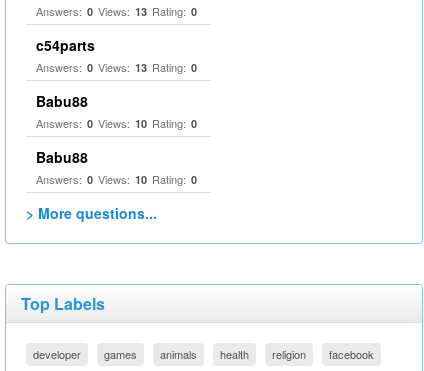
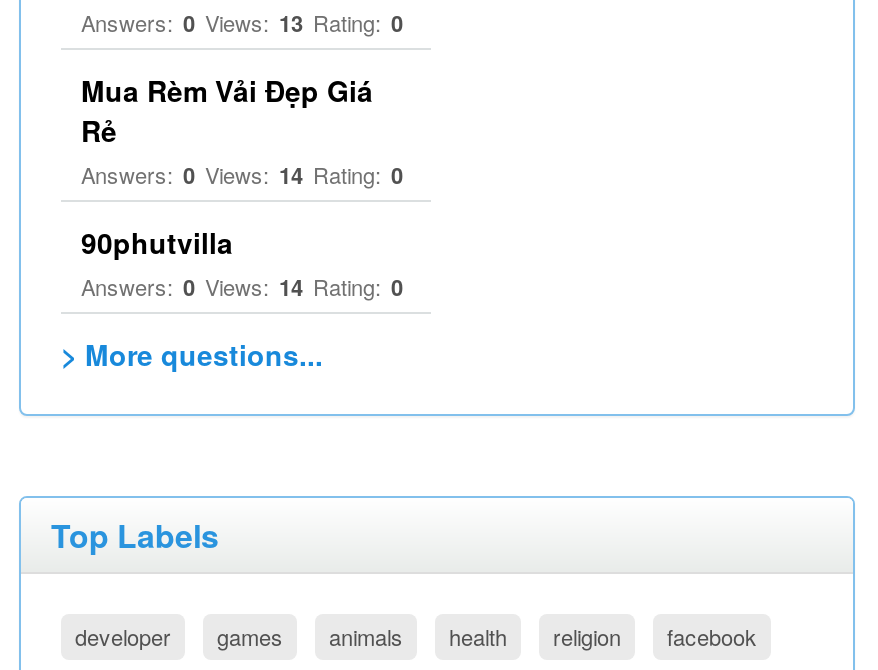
[36,35,197,187] c54parts | Answers: 0 Views: 13 Rating: 0 | Babu88 | Answers: 0 Views: 10 Rating: 0 | Babu88 | Answers: 0 Views: 10 Rating: 0 -> [81,70,403,302] Mua Rèm Vải Đẹp Giá | Rẻ | Answers: 0 Views: 14 Rating: 0 | 90phutvilla | Answers: 0 Views: 14 Rating: 0

